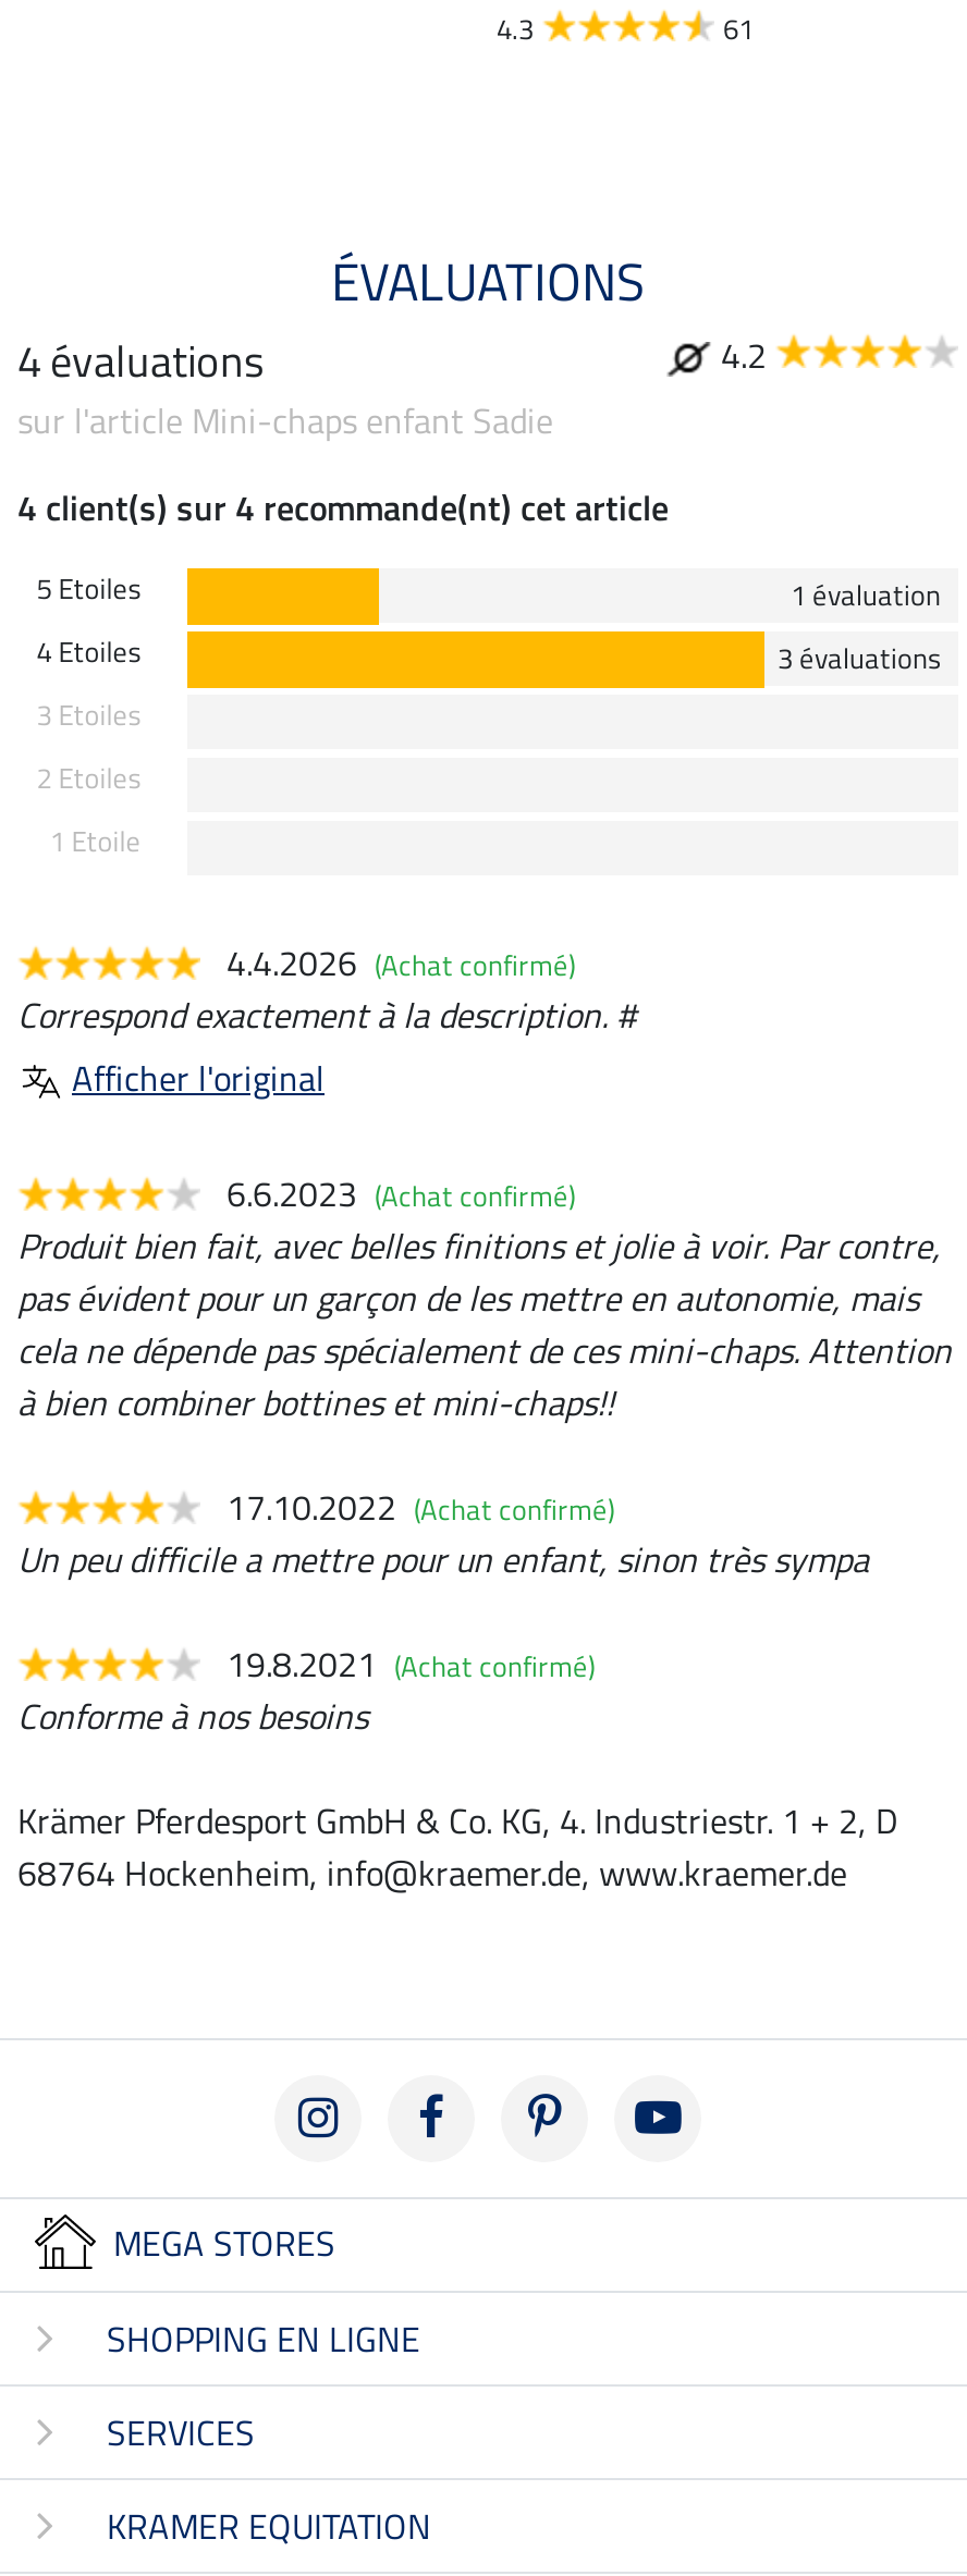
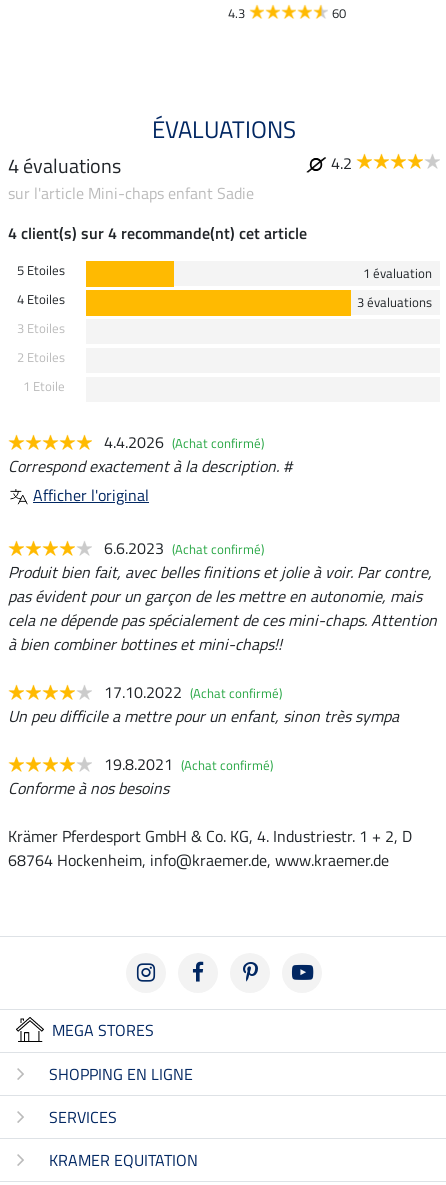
[723,6,754,49] 61 -> [332,3,346,23] 60

